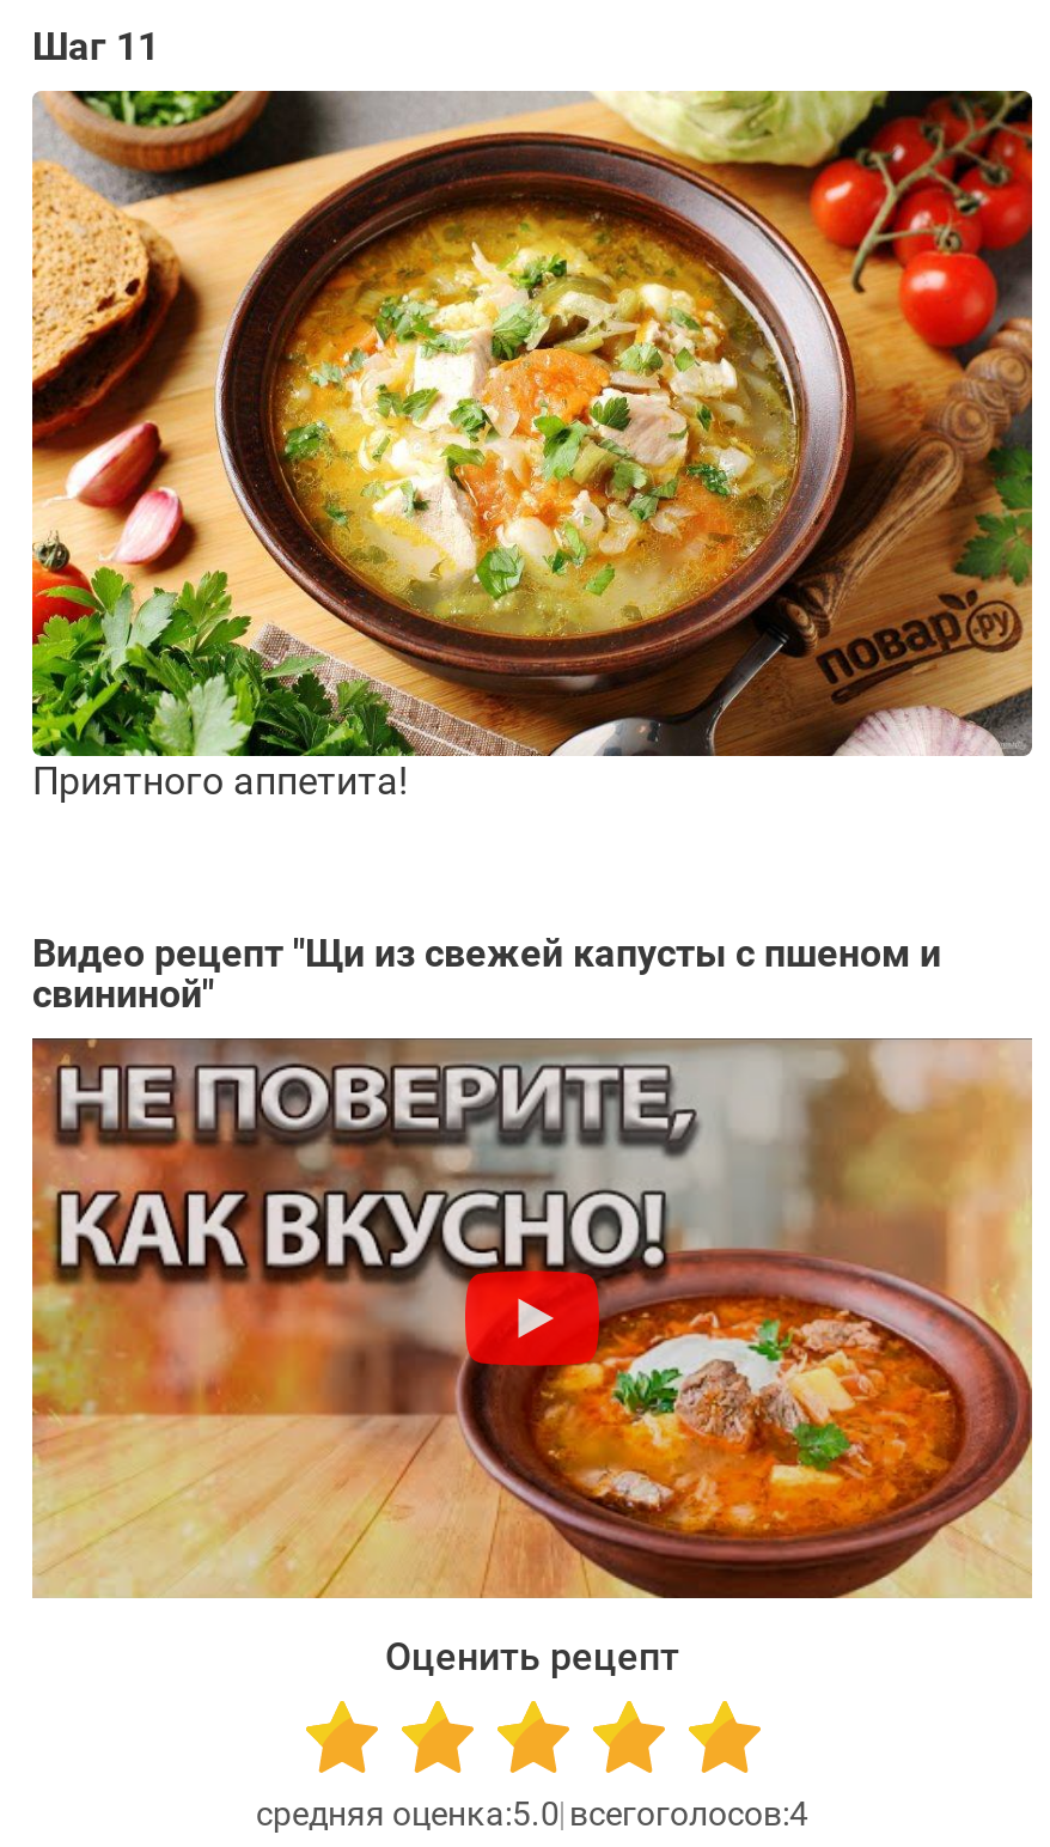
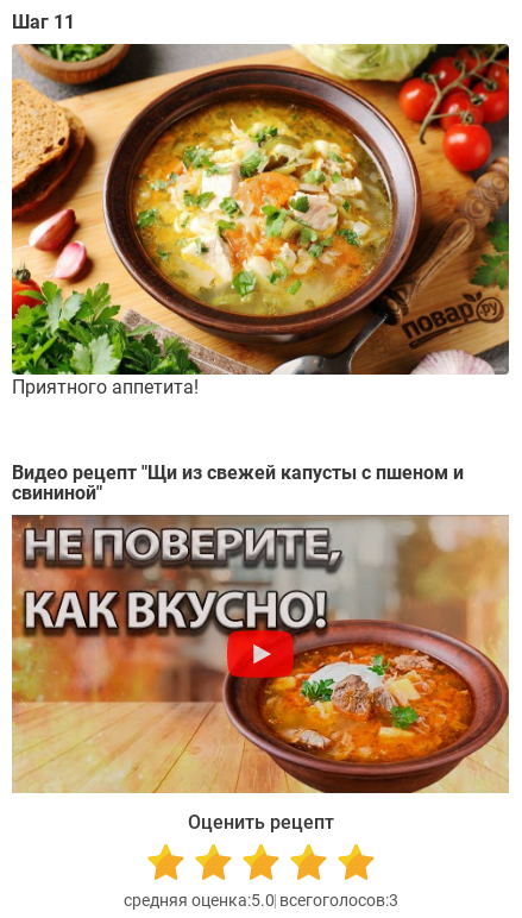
[789,1795,808,1833] 4 -> [388,891,398,910] 3

